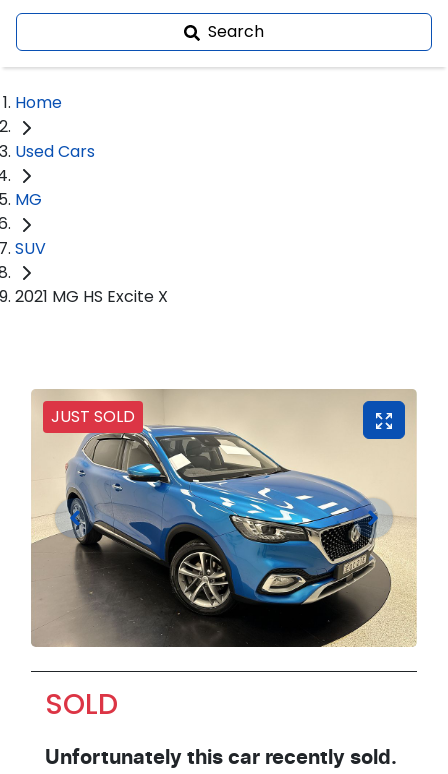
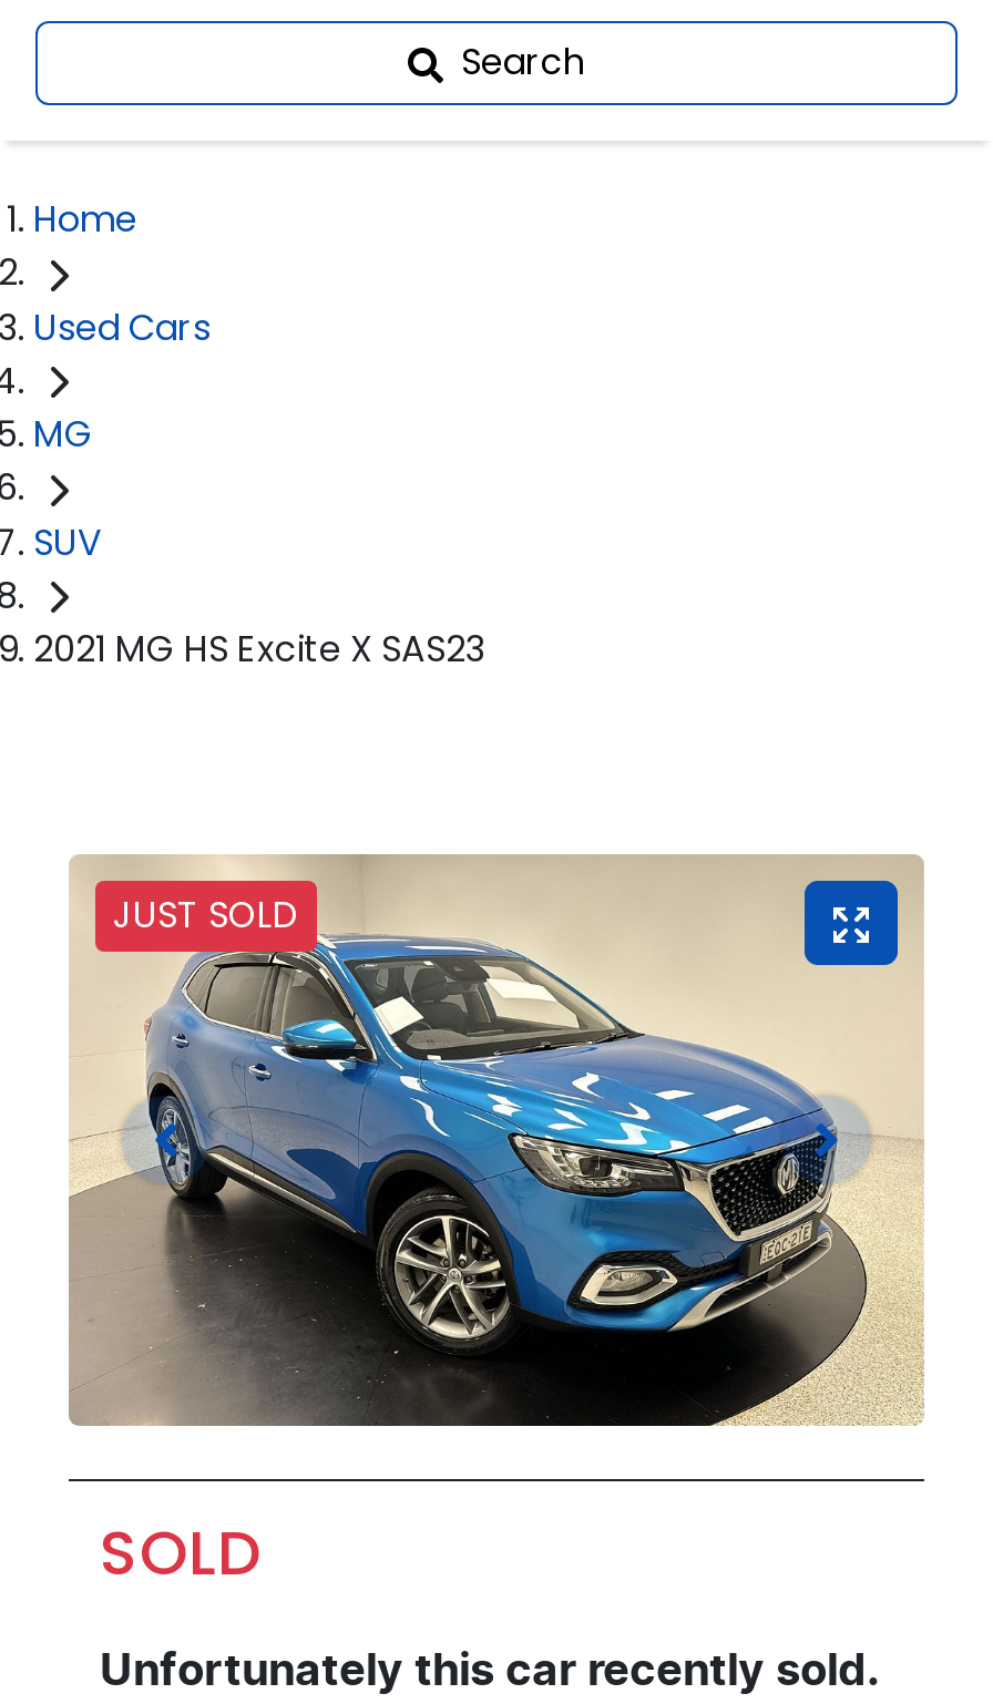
[15,285,168,308] 2021 MG HS Excite X -> [33,625,485,676] 2021 MG HS Excite X SAS23

